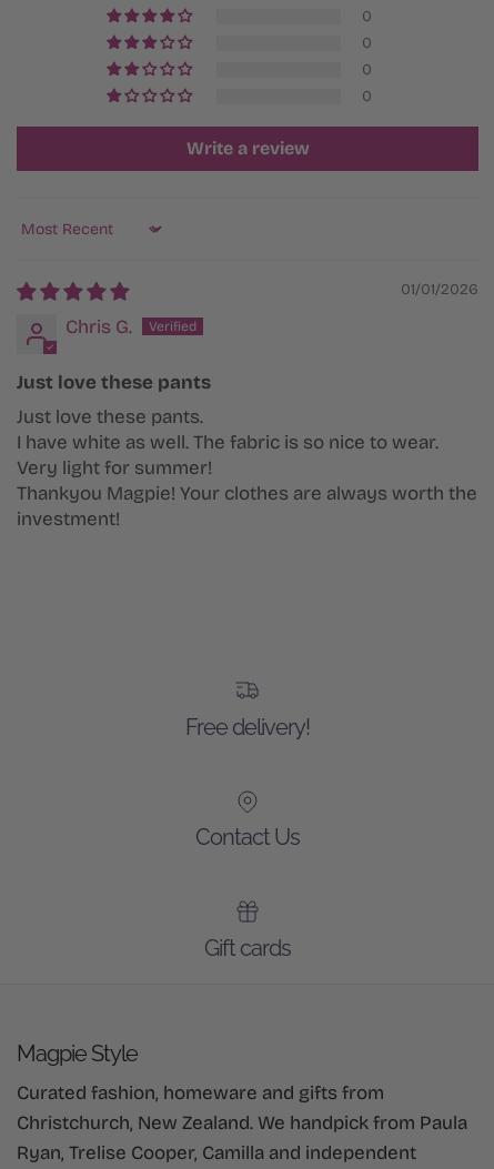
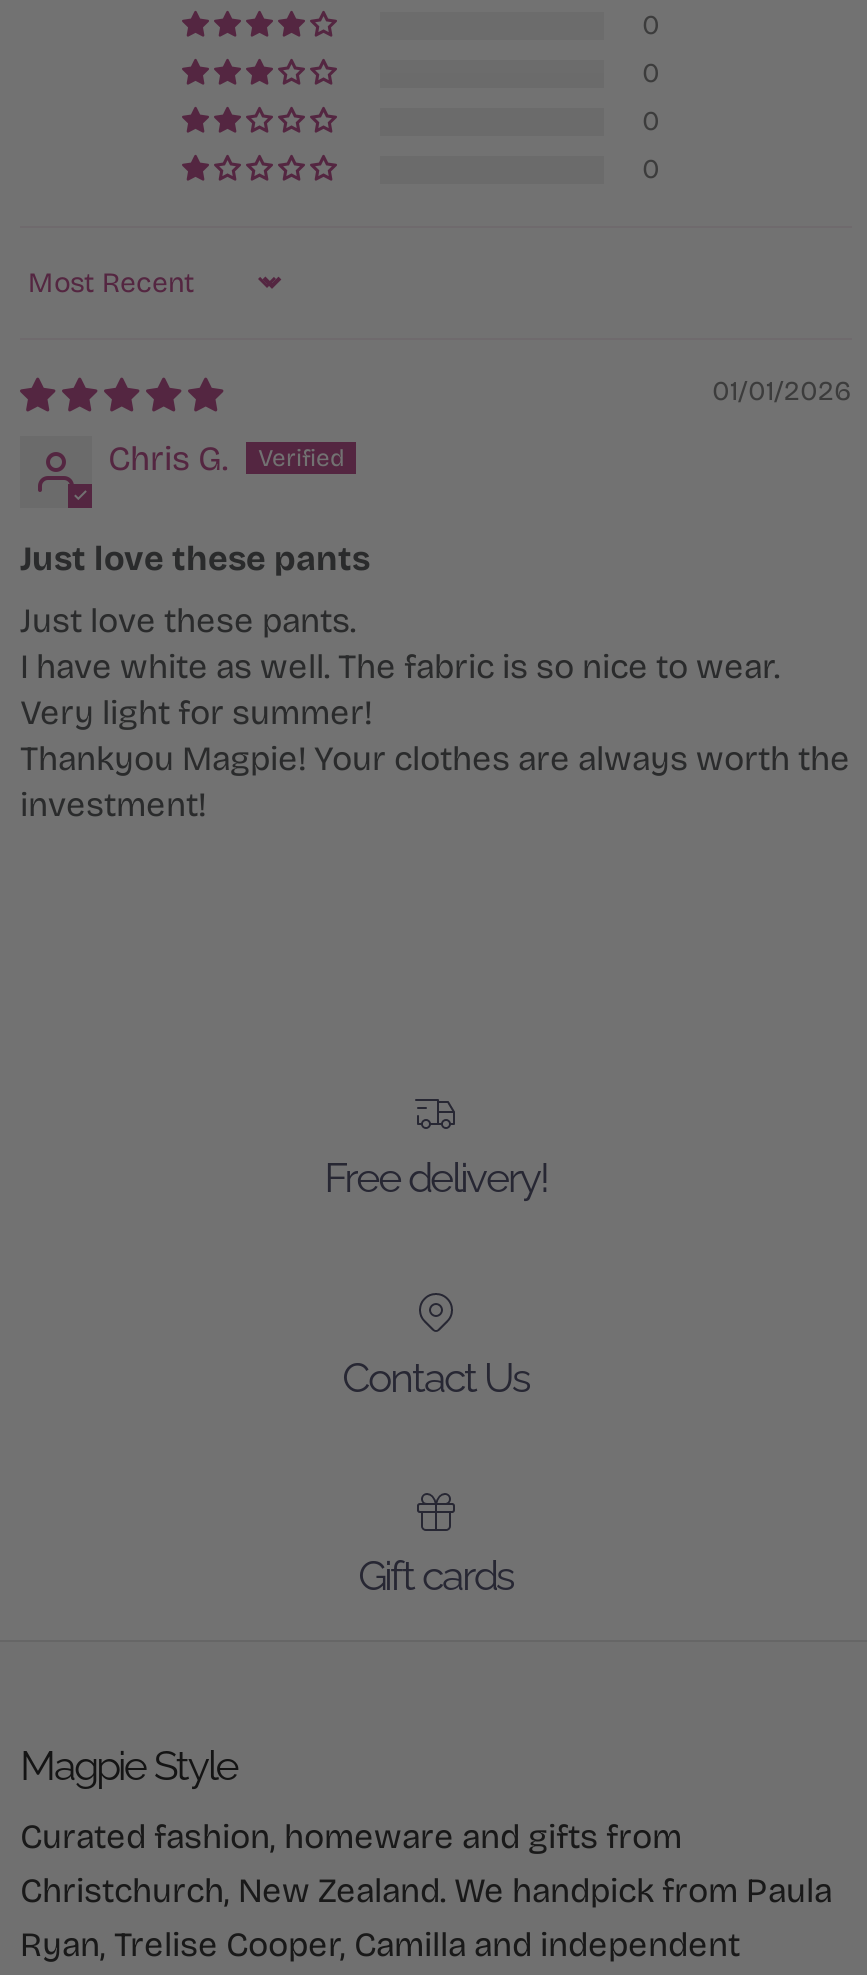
[186,138,309,159] Write a review -> none

